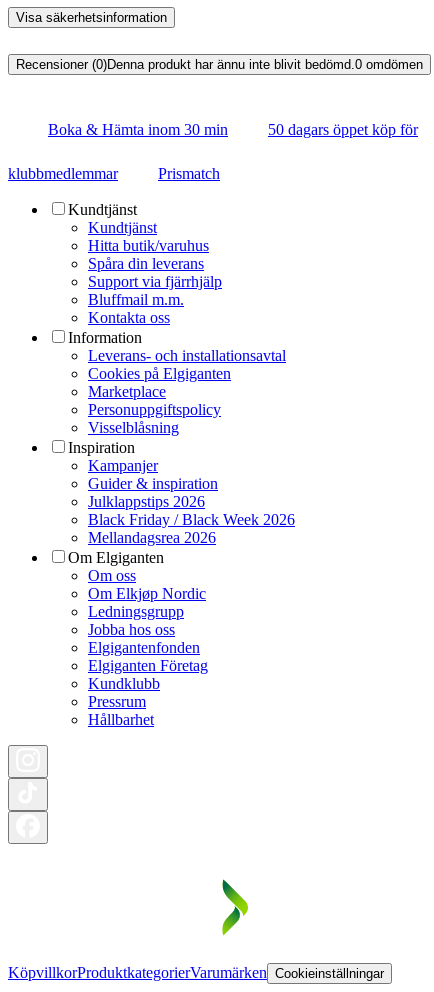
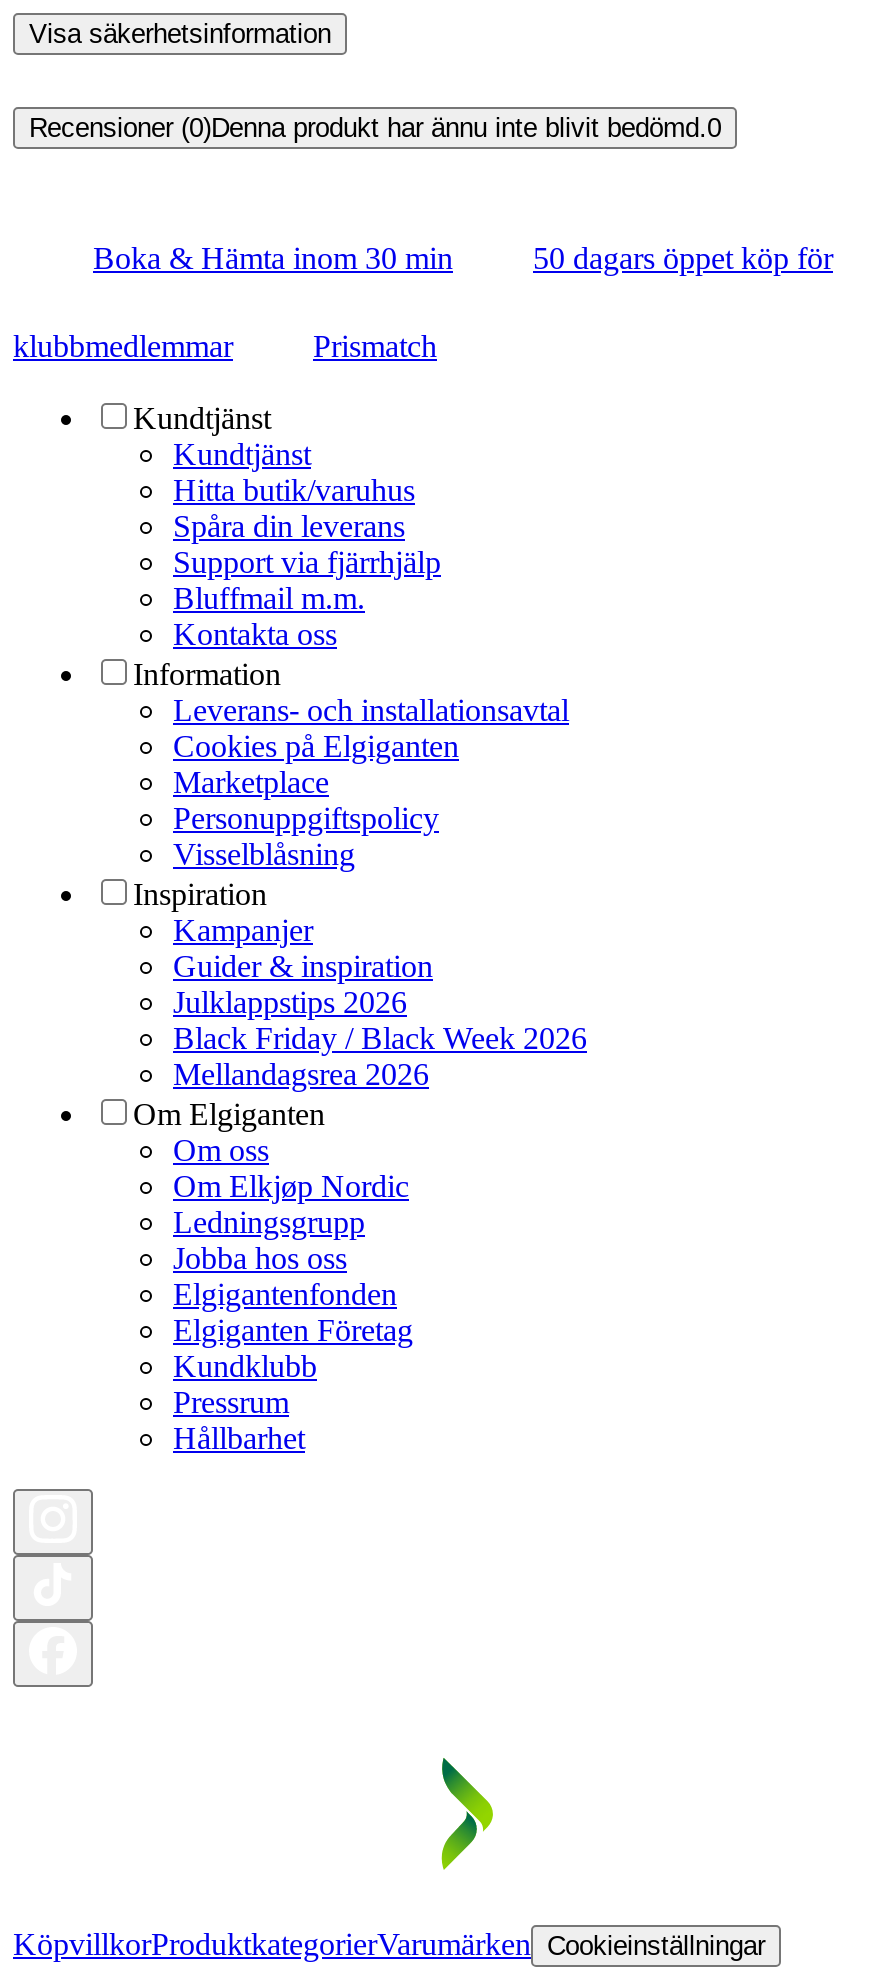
[16,57,423,72] Recensioner (0)Denna produkt har ännu inte blivit bedömd.0 omdömen -> [29,114,721,144] Recensioner (0)Denna produkt har ännu inte blivit bedömd.0

